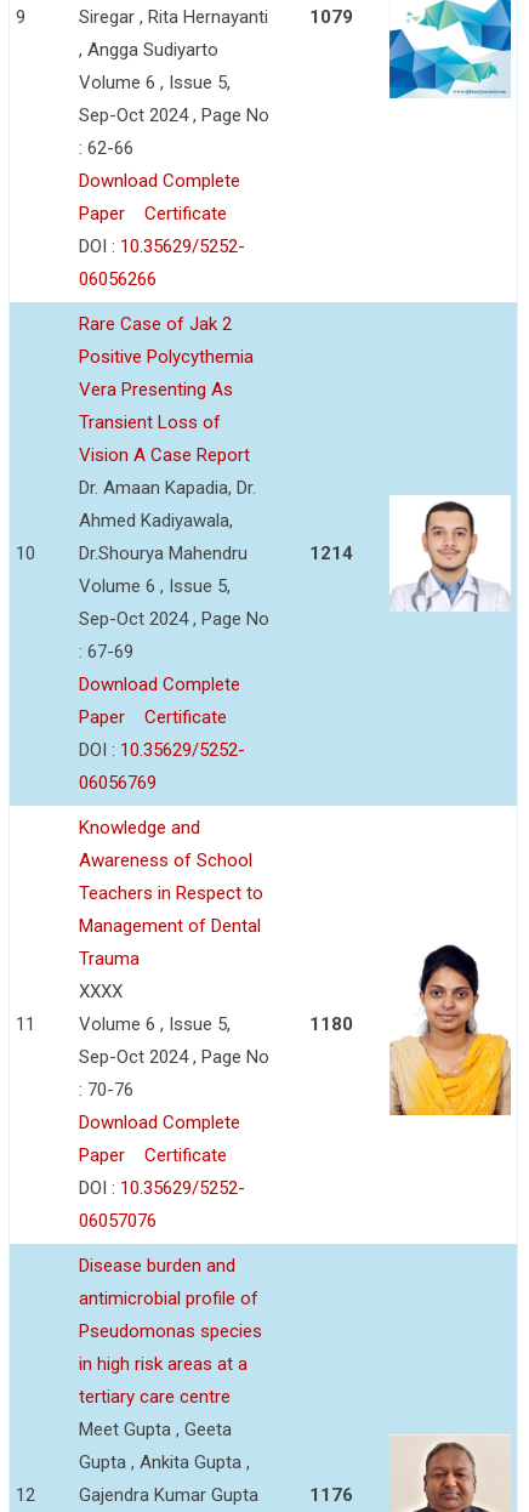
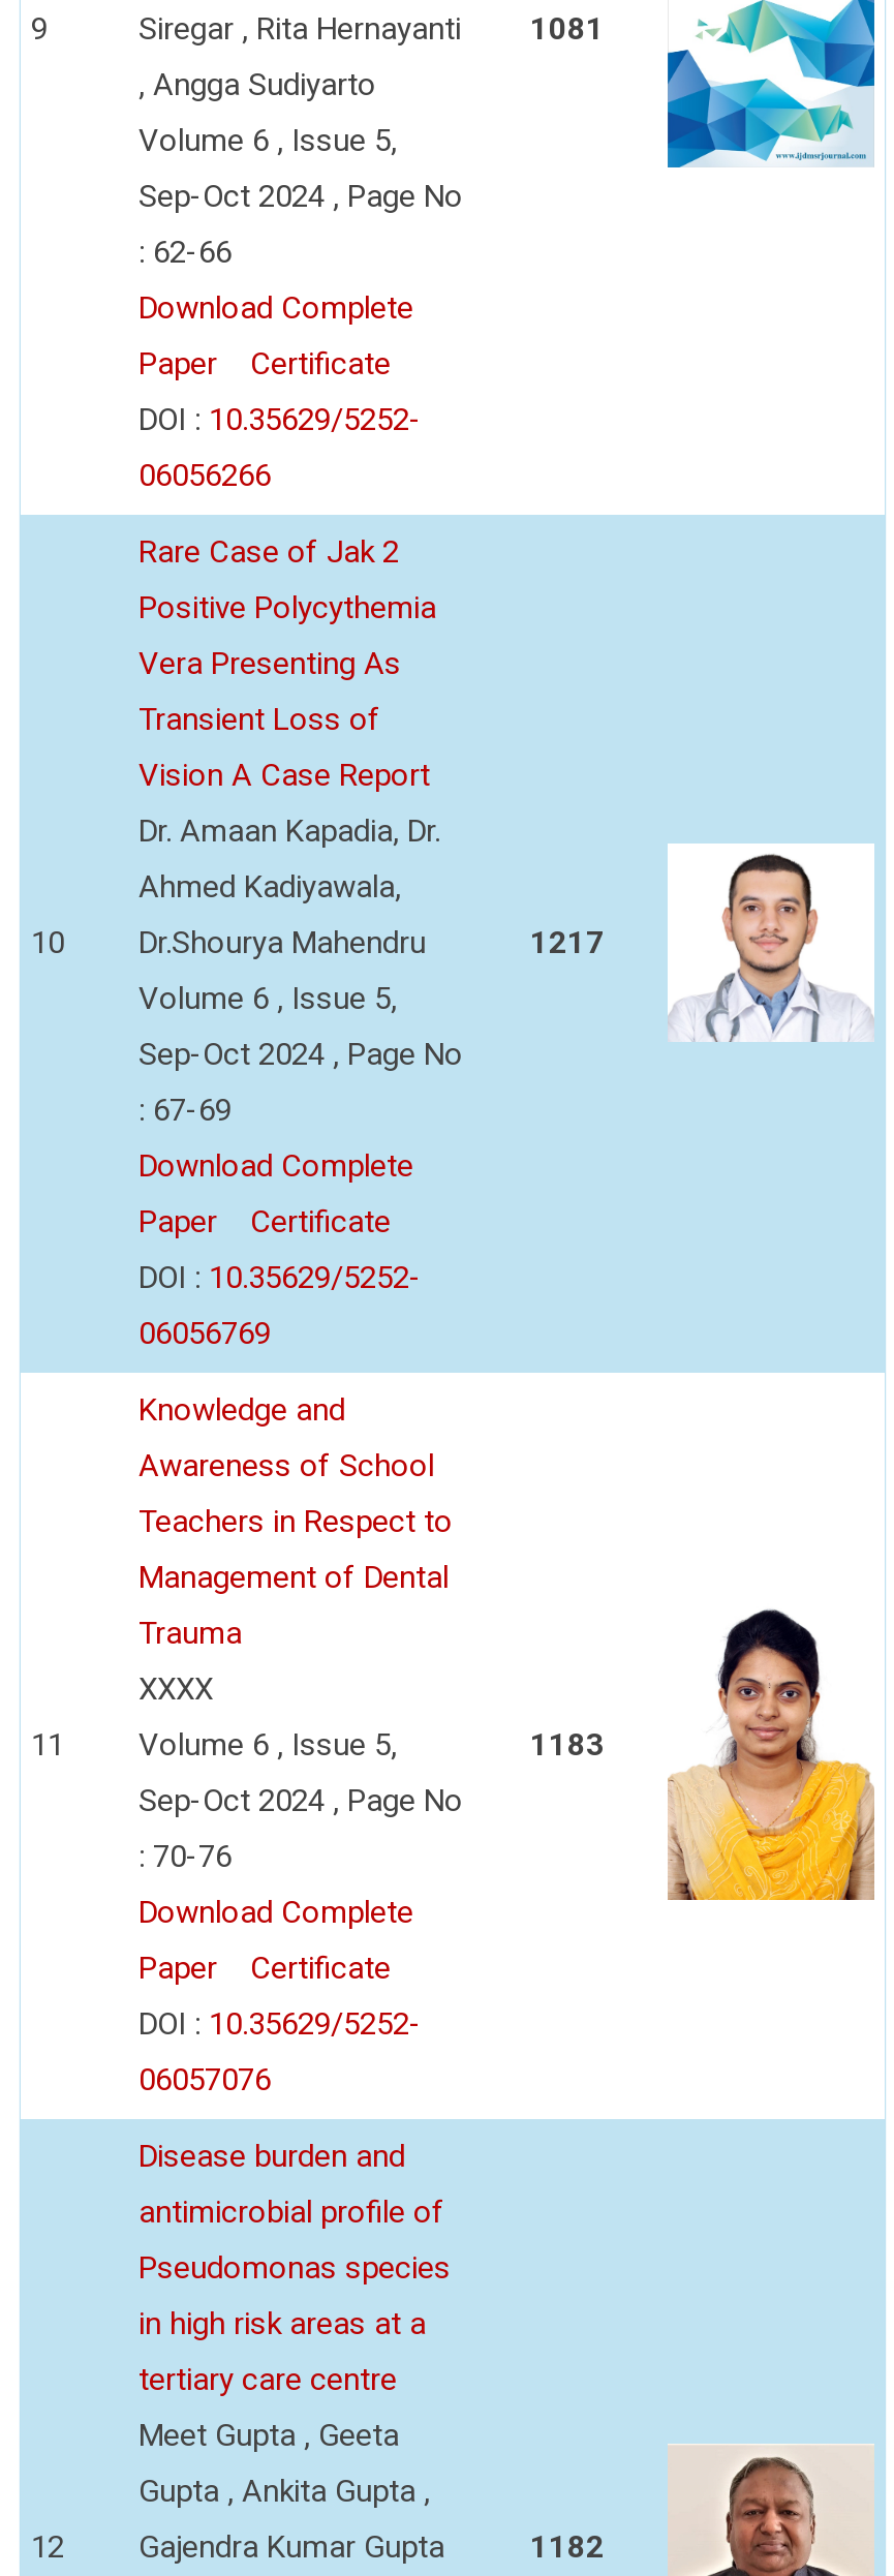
[79,7,352,28] Siregar , Rita Hernayanti 1079 -> [138,11,605,48] Siregar , Rita Hernayanti 1081
[309,543,352,565] 1214 -> [530,925,605,962] 1217
[309,1014,352,1036] 1180 -> [530,1727,605,1764] 1183
[309,1485,352,1506] 1176 -> [530,2529,605,2566] 1182

